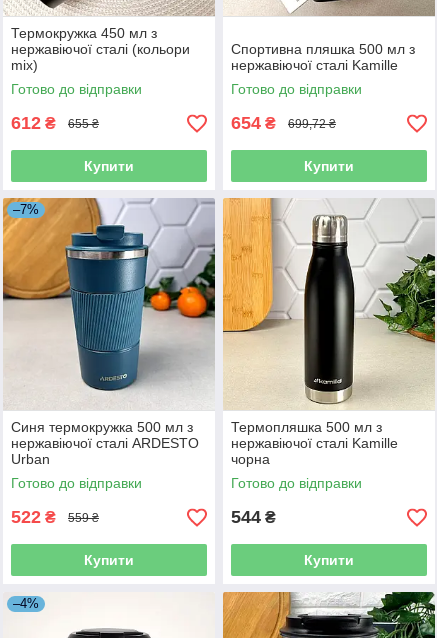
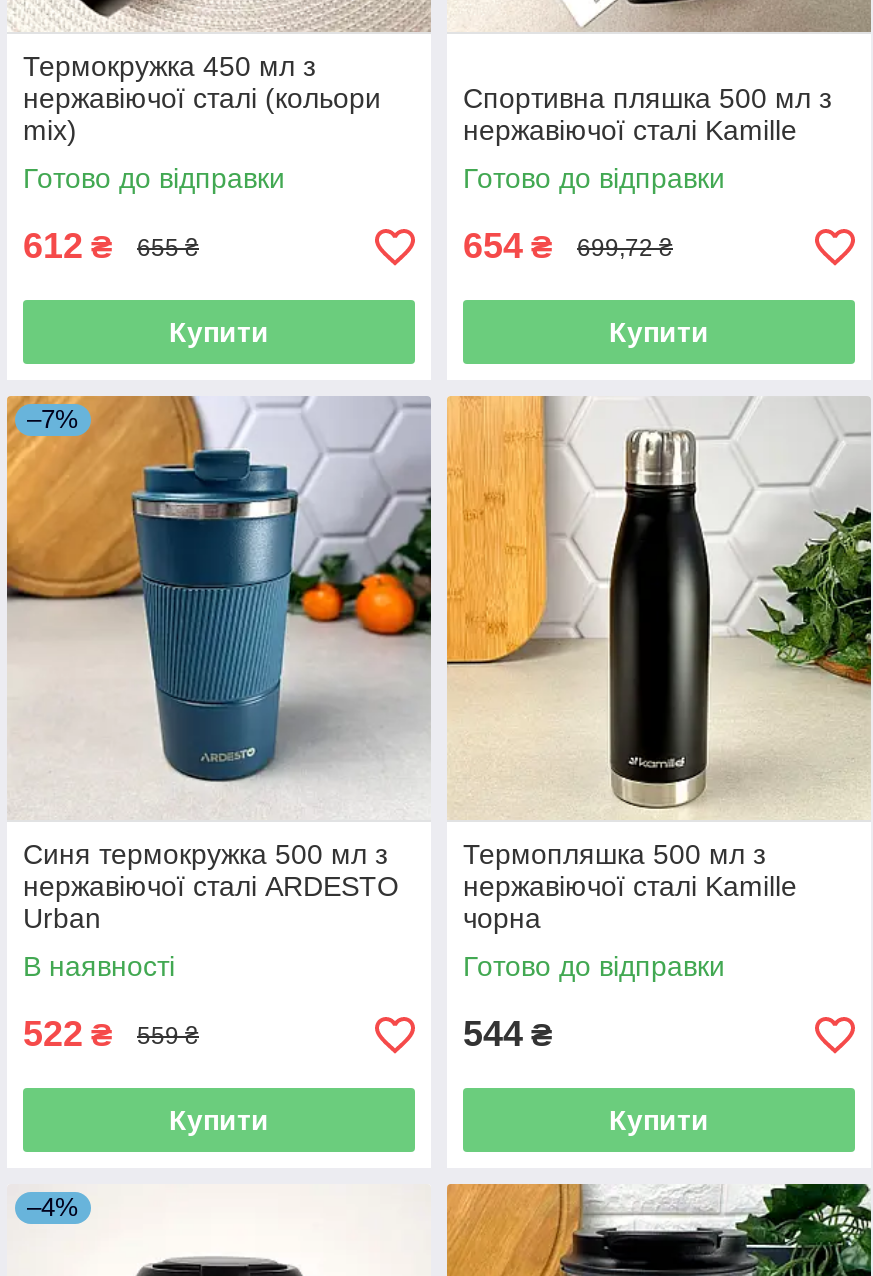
[11,475,142,491] Готово до відправки -> [23,950,175,982] В наявності

